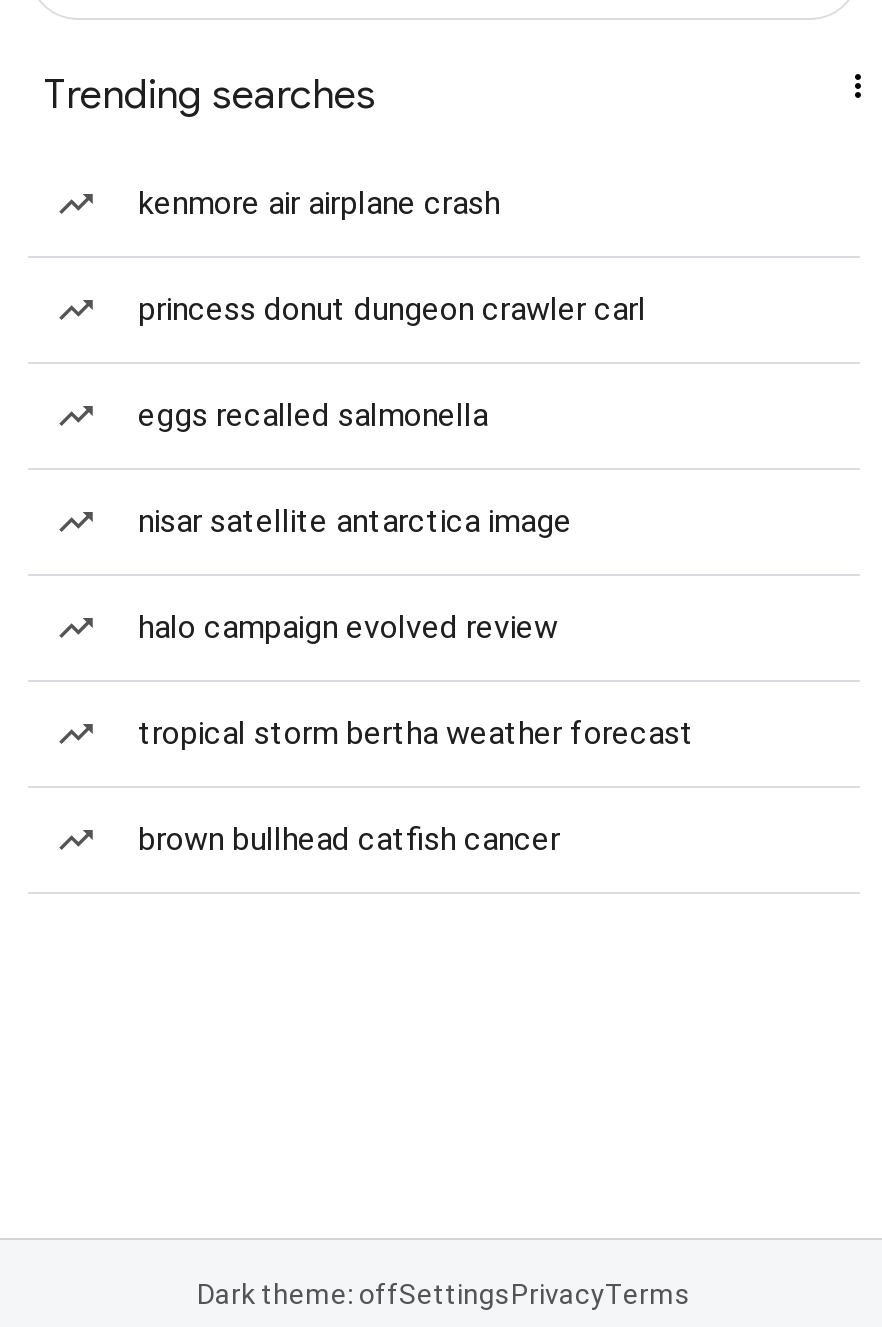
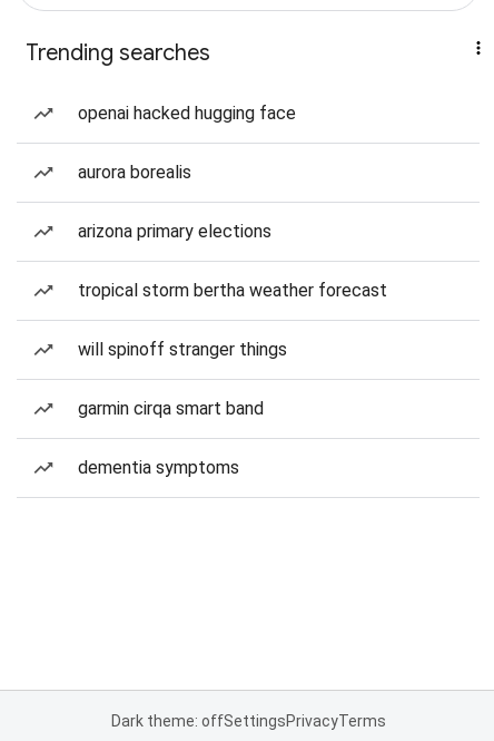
[138,184,646,646] kenmore air airplane crash | princess donut dungeon crawler carl | eggs recalled salmonella | nisar satellite antarctica image | halo campaign evolved review -> [78,103,296,242] openai hacked hugging face | aurora borealis | arizona primary elections
moved [138,714,694,752] -> [78,280,387,301]: tropical storm bertha weather forecast
[138,820,560,858] brown bullhead catfish cancer -> [78,339,287,478] will spinoff stranger things | garmin cirqa smart band | dementia symptoms

